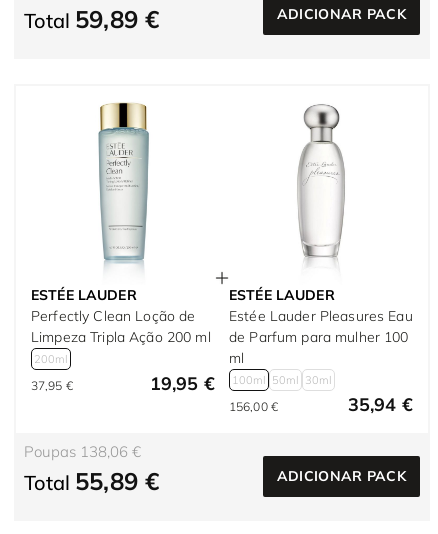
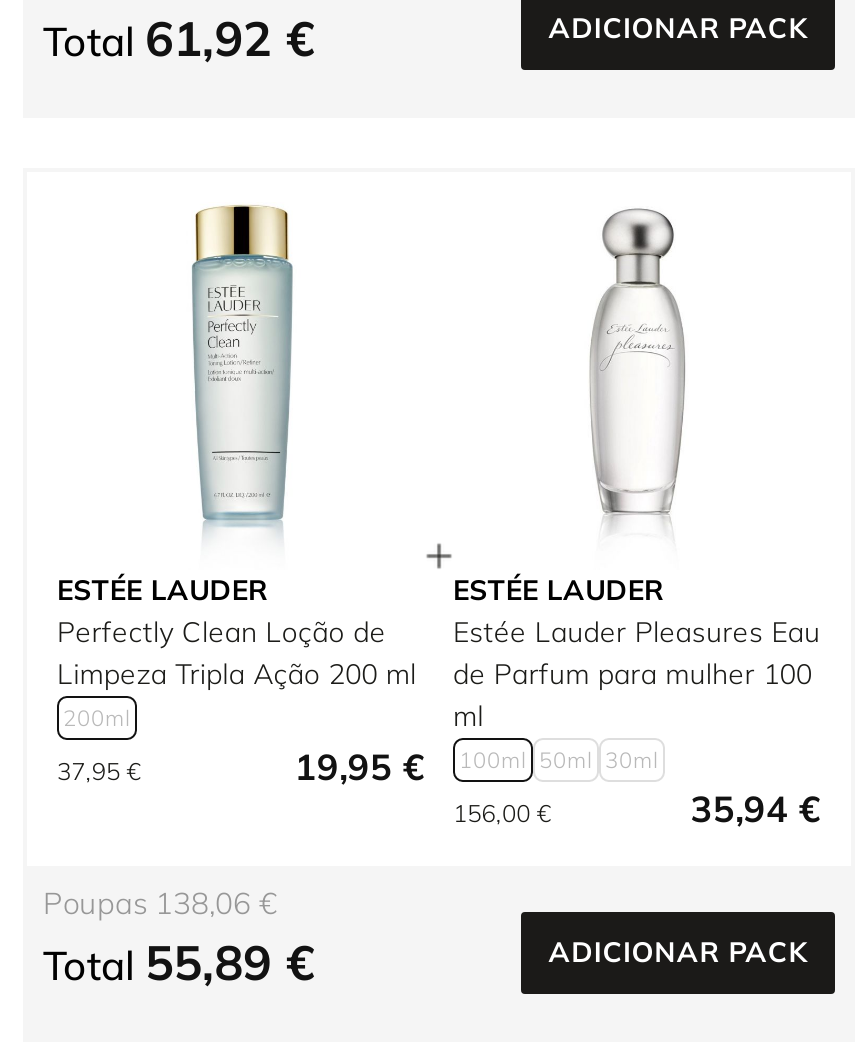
[24,4,160,34] Total 59,89 € -> [43,8,314,68] Total 61,92 €

